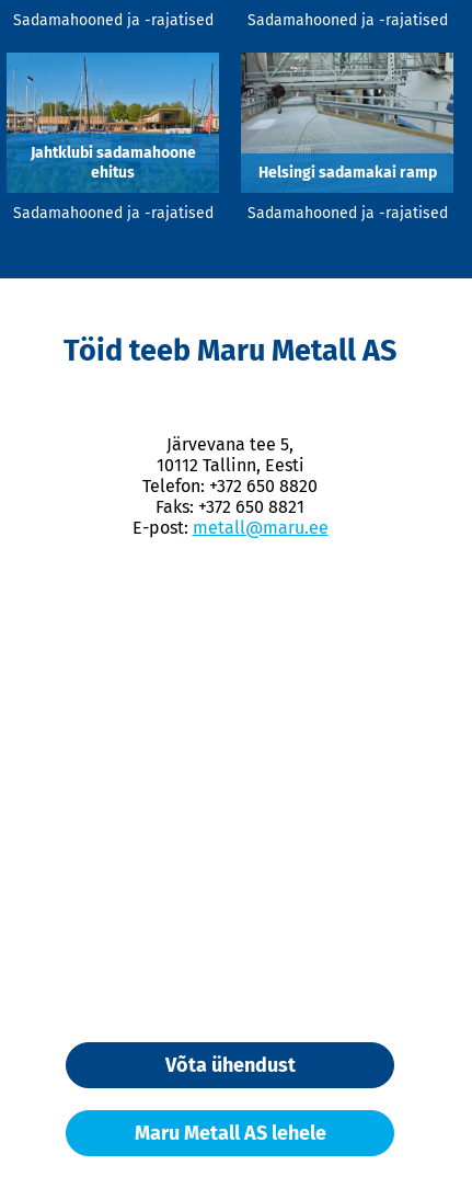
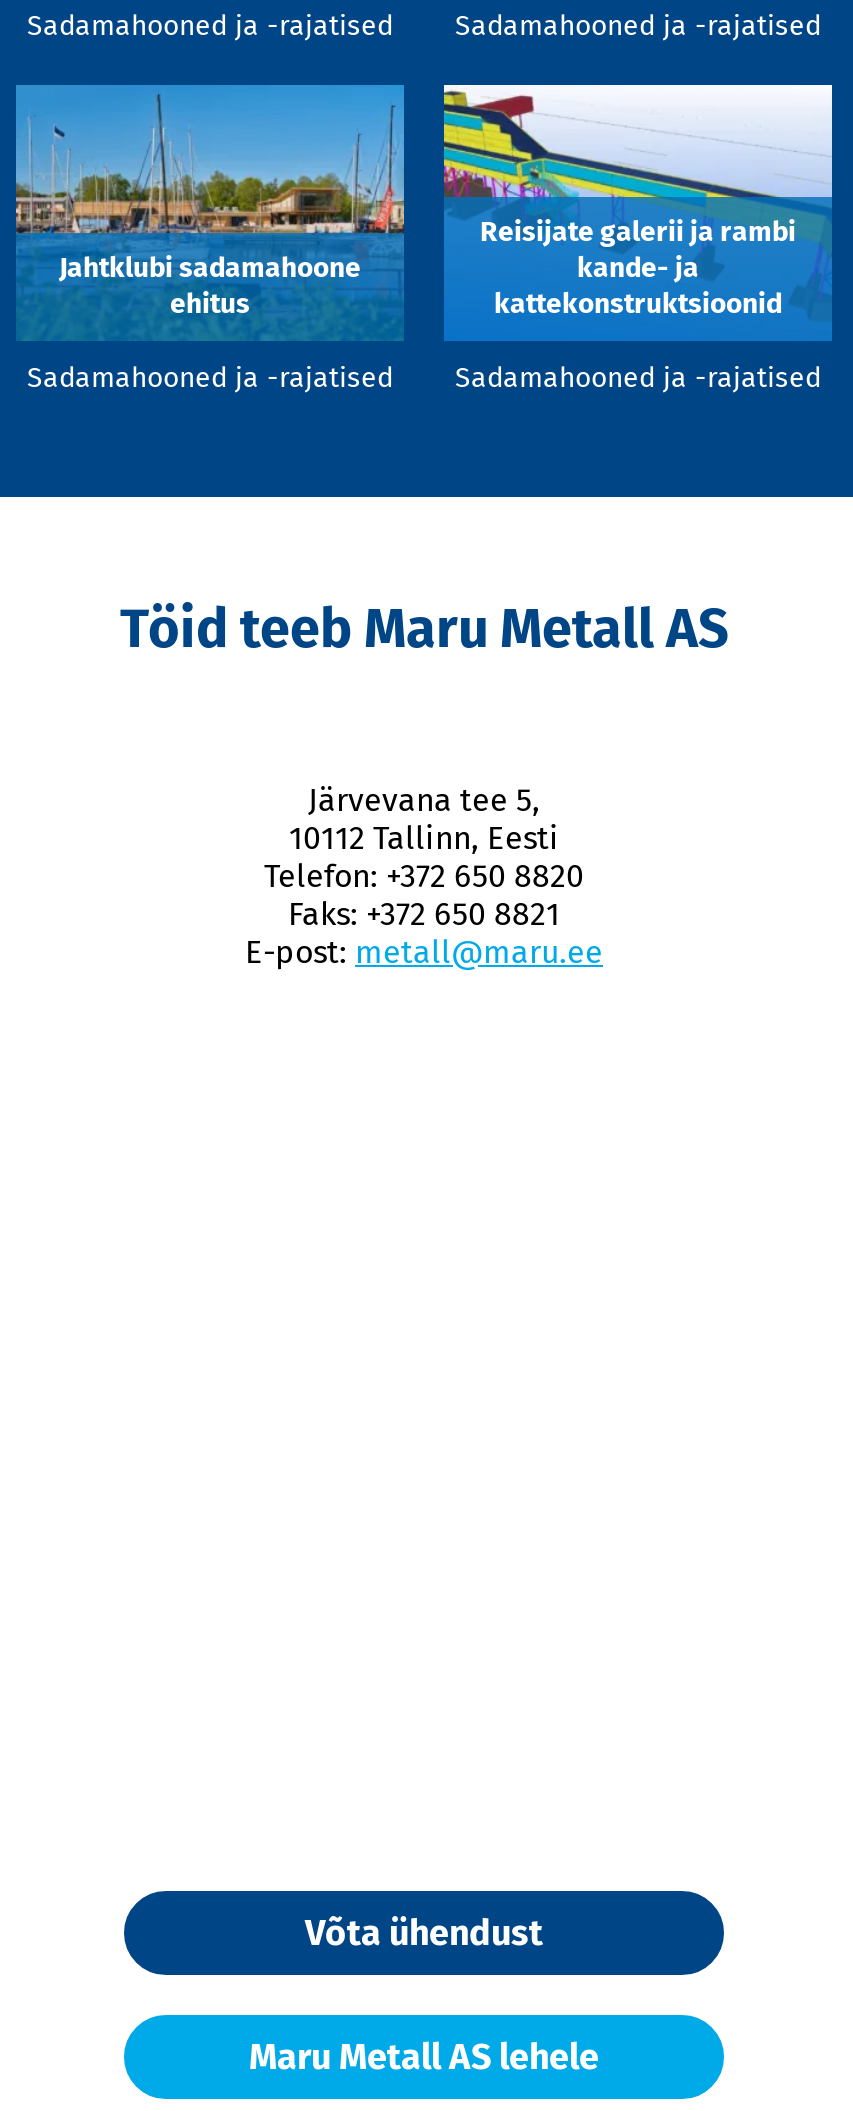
[240,52,454,181] [image] | Helsingi sadamakai ramp -> [442,83,834,320] [image] | Reisijate galerii ja rambi | kande- ja | kattekonstruktsioonid

